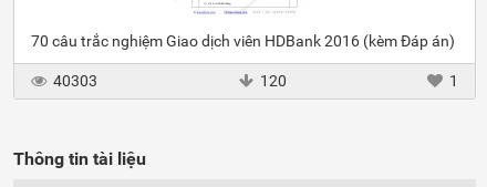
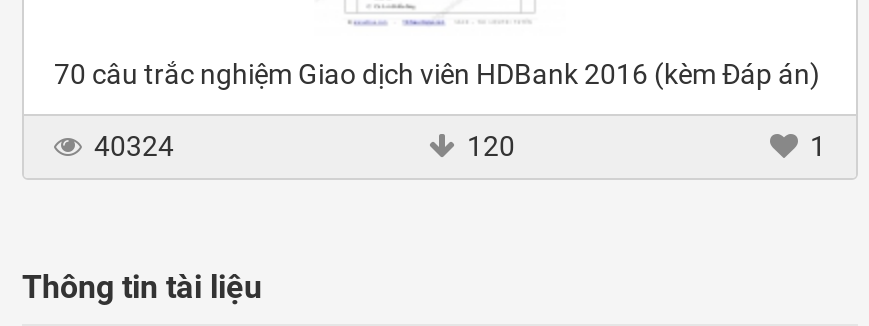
[50,72,97,90] 40303 -> [88,130,174,162] 40324

